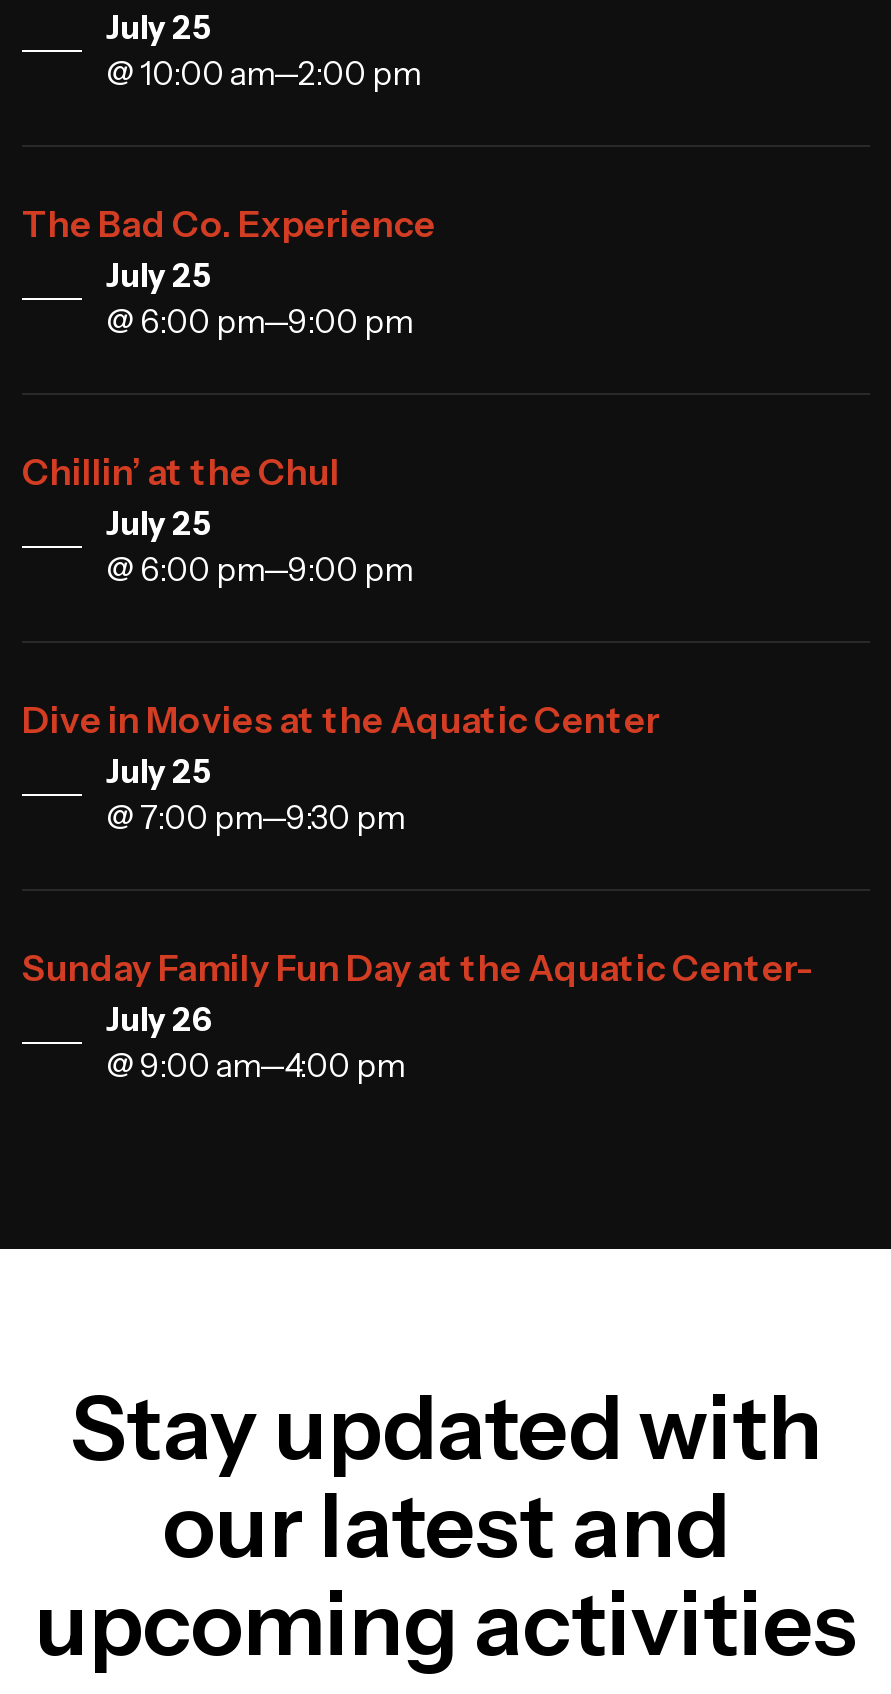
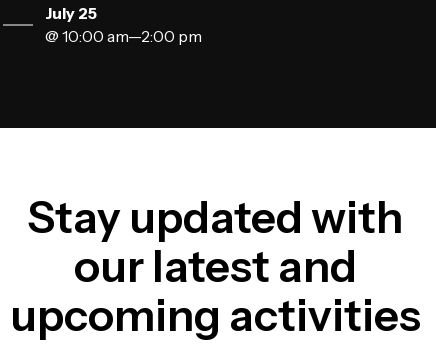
[22,202,812,1084] The Bad Co. Experience | July 25 | @ 6:00 pm—9:00 pm | Chillin’ at the Chul | July 25 | @ 6:00 pm—9:00 pm | Dive in Movies at the Aquatic Center | July 25 | @ 7:00 pm—9:30 pm | Sunday Family Fun Day at the Aquatic Center- | July 26 | @ 9:00 am—4:00 pm -> none

